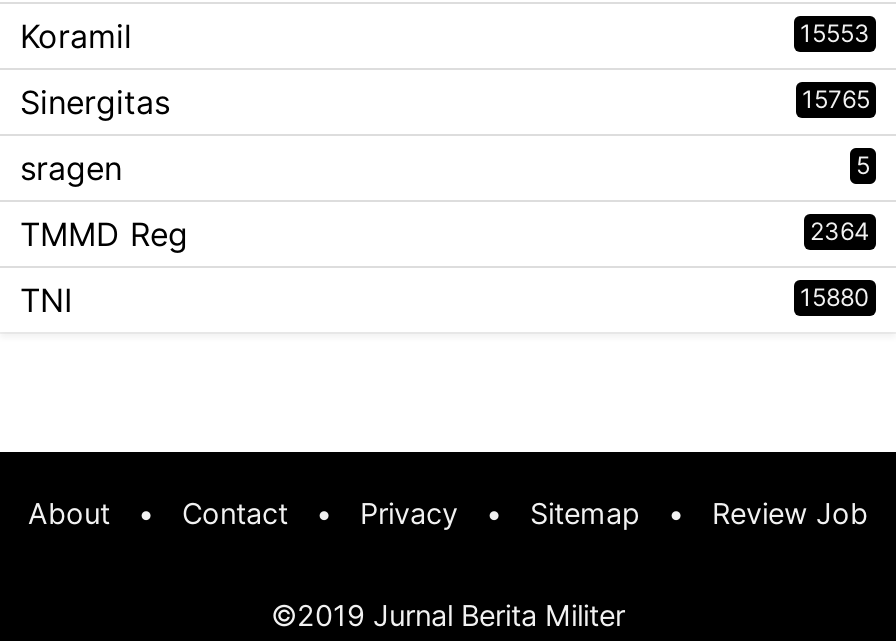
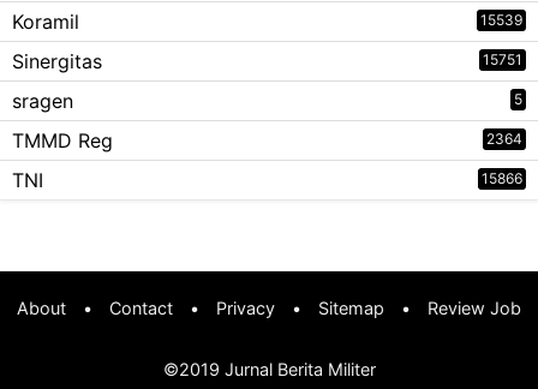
[800,18,870,48] 15553 -> [480,11,522,29] 15539
[802,84,870,114] 15765 -> [483,50,522,68] 15751
[800,282,870,312] 15880 -> [482,169,522,187] 15866

